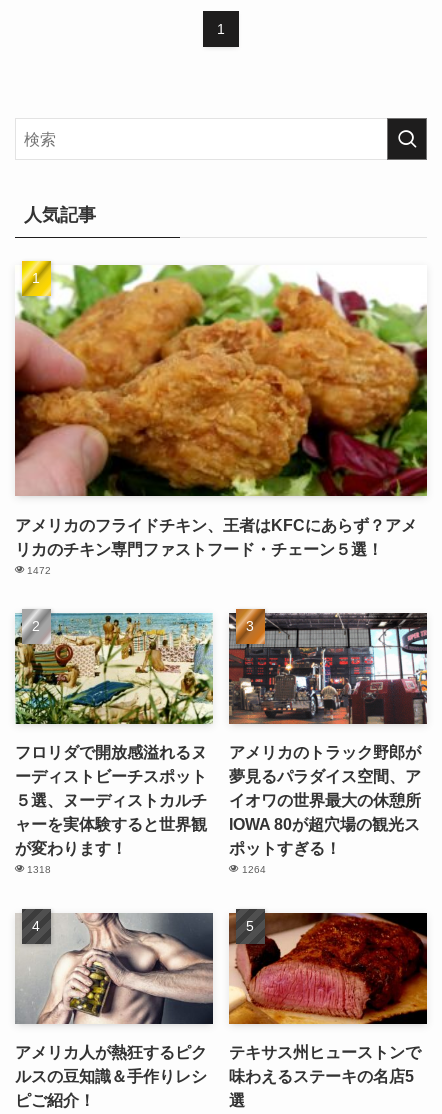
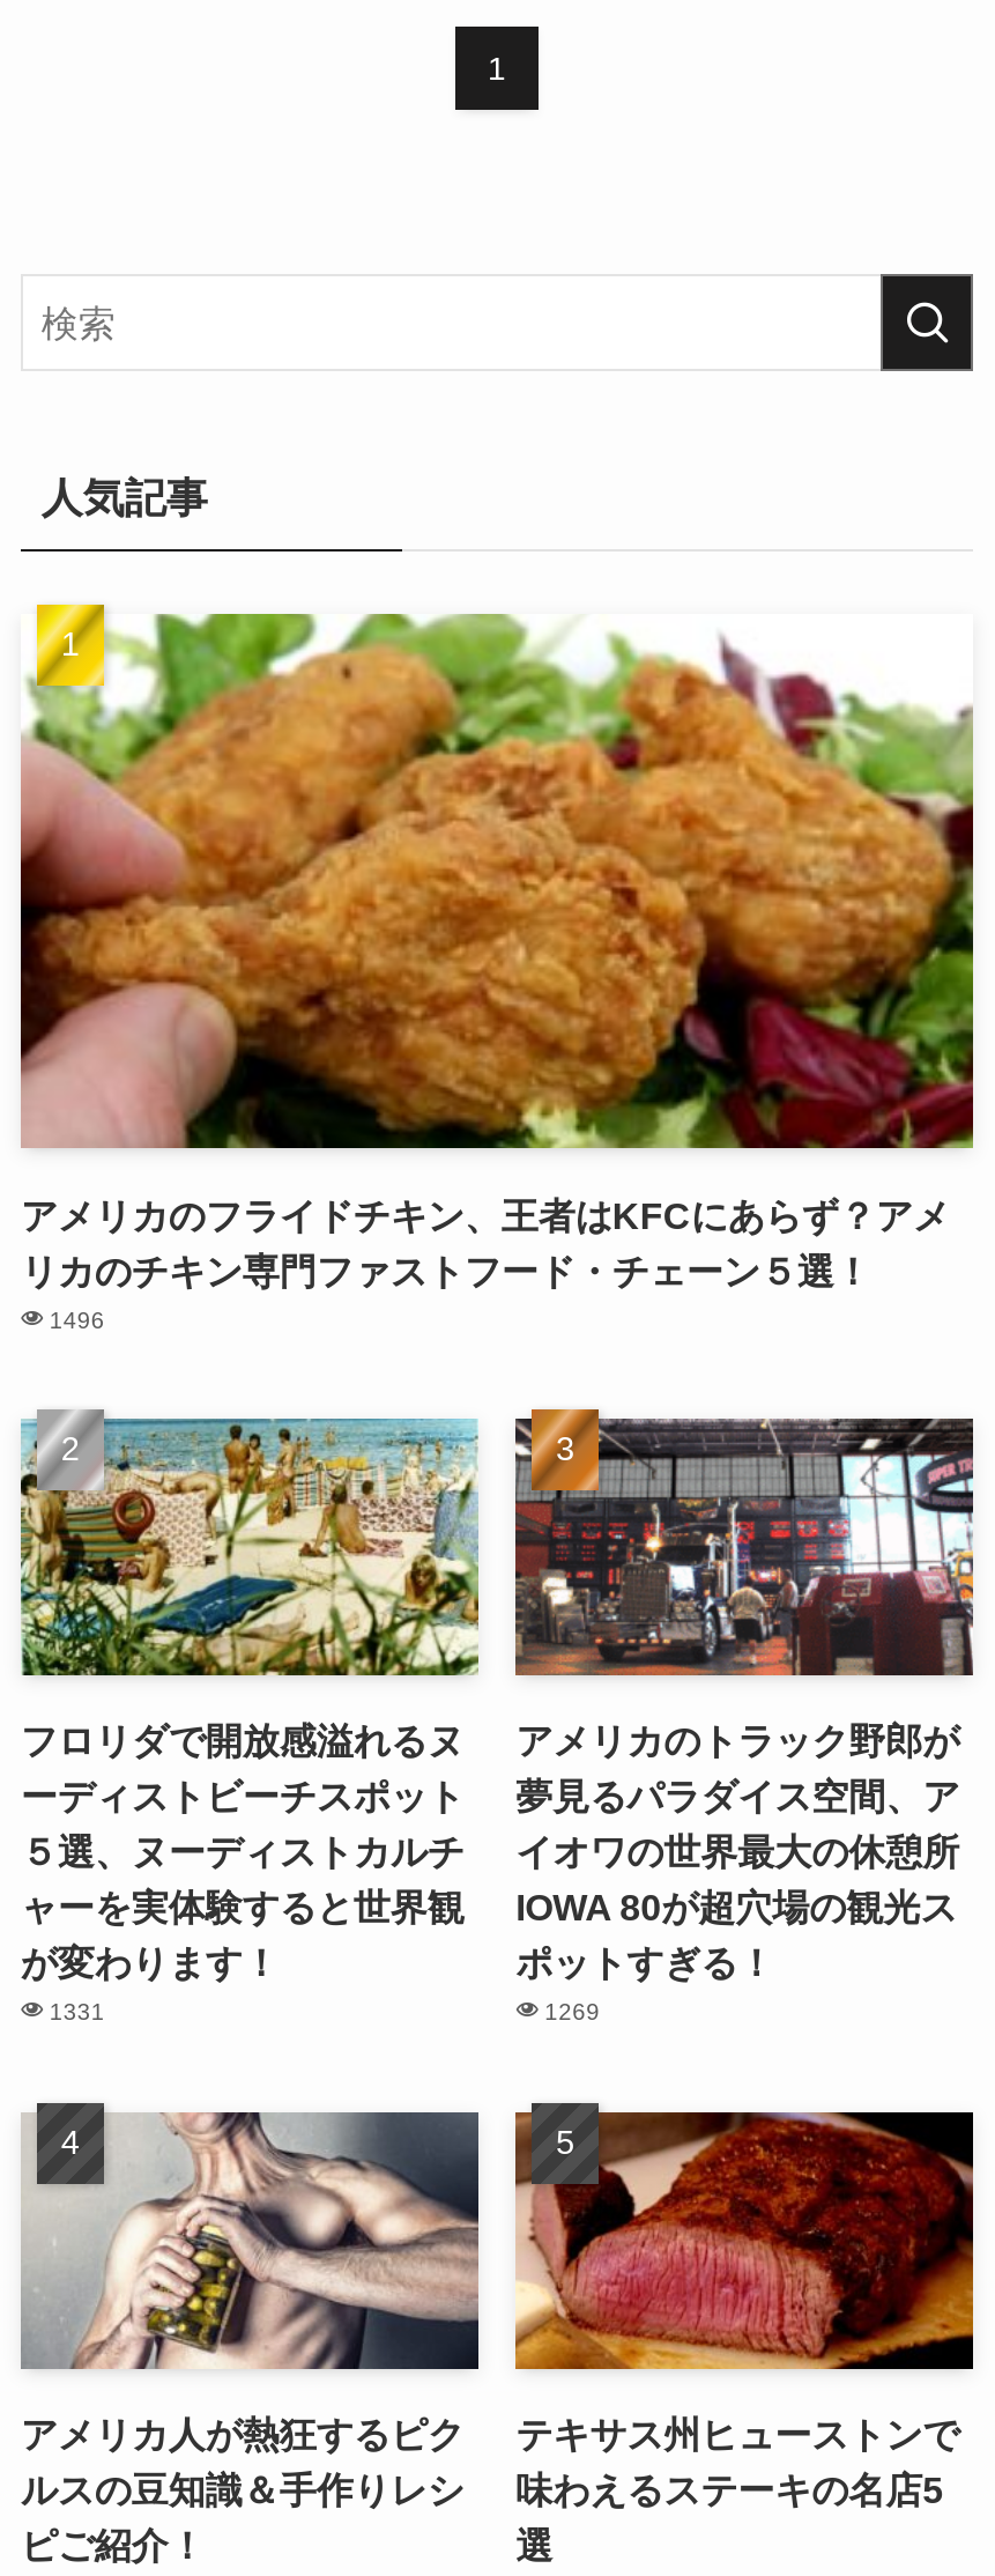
[27,564,51,575] 1472 -> [49,1306,105,1332] 1496
[27,864,51,875] 1318 -> [49,2000,105,2025] 1331
[242,864,266,875] 1264 -> [545,2000,600,2025] 1269

